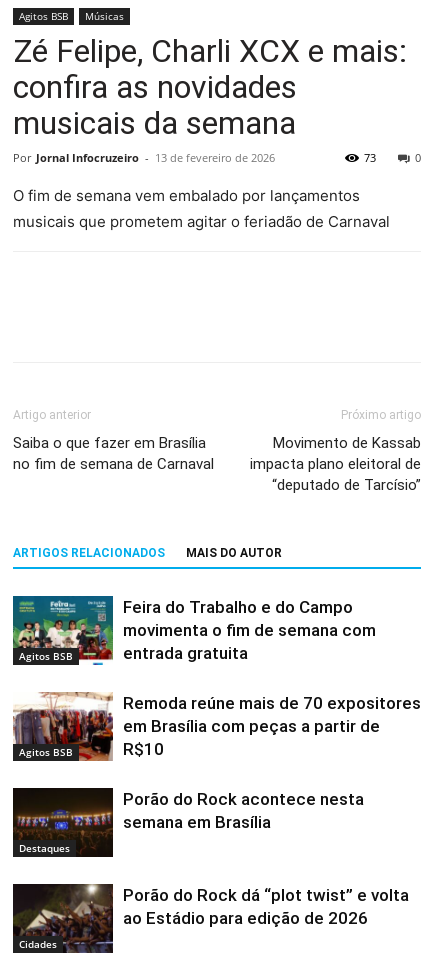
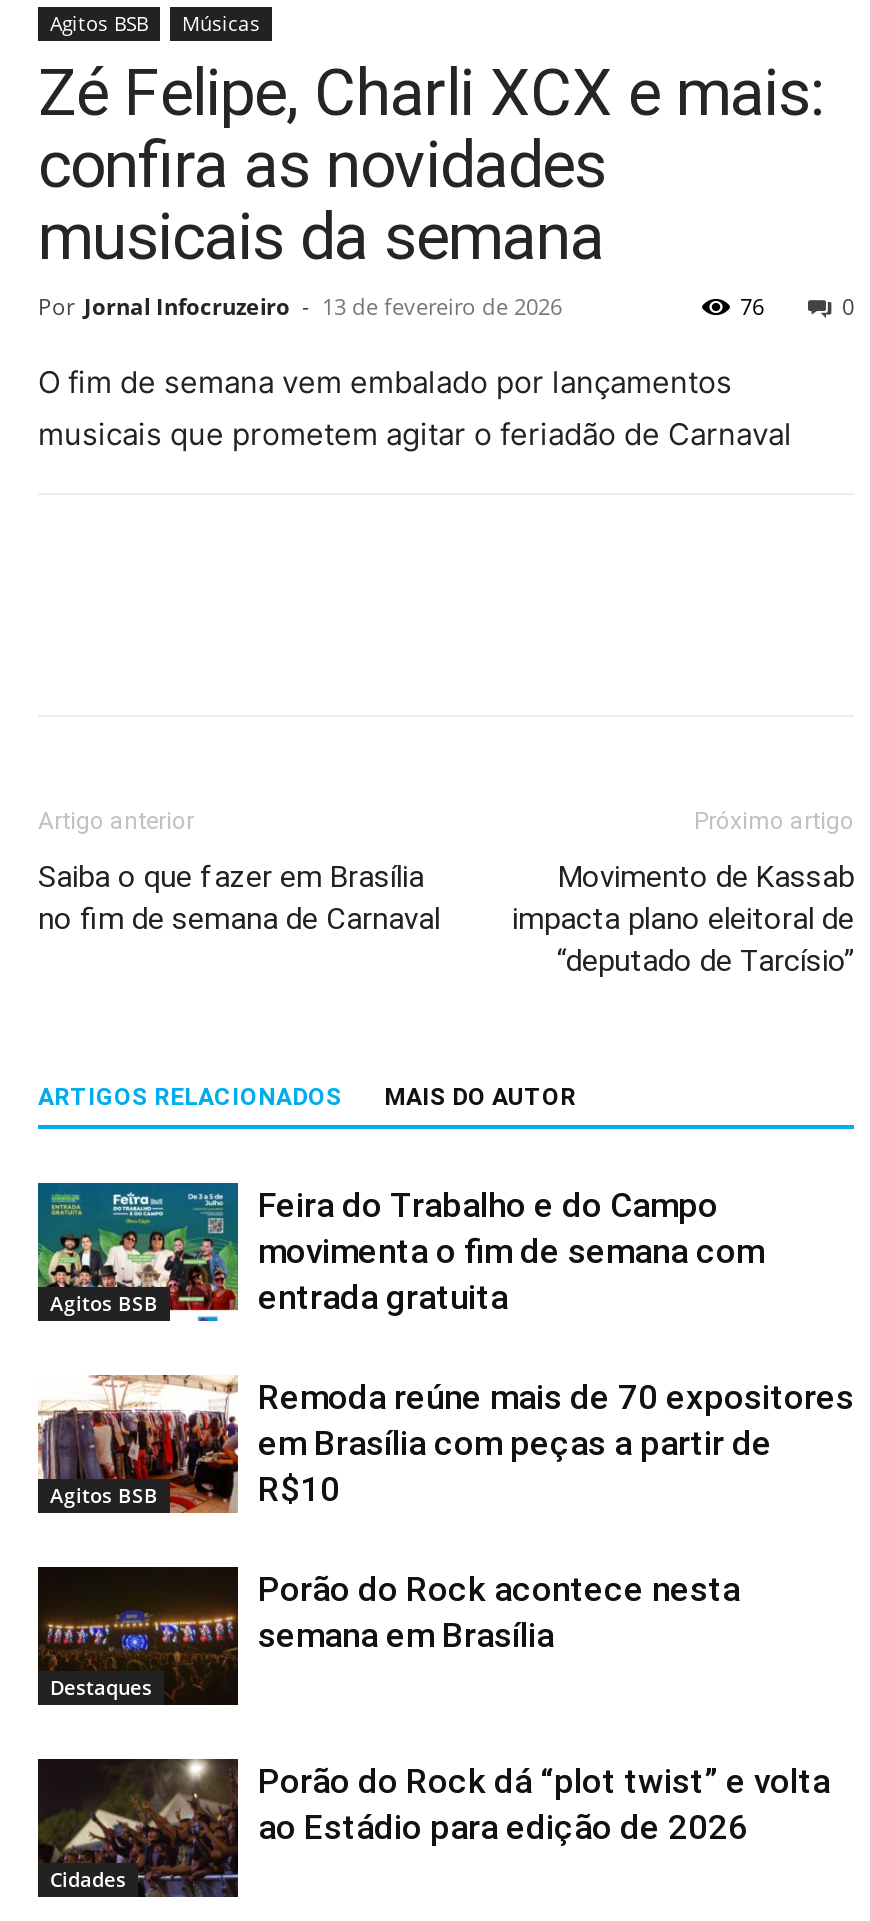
[364,150,376,165] 73 -> [740,291,764,321] 76

